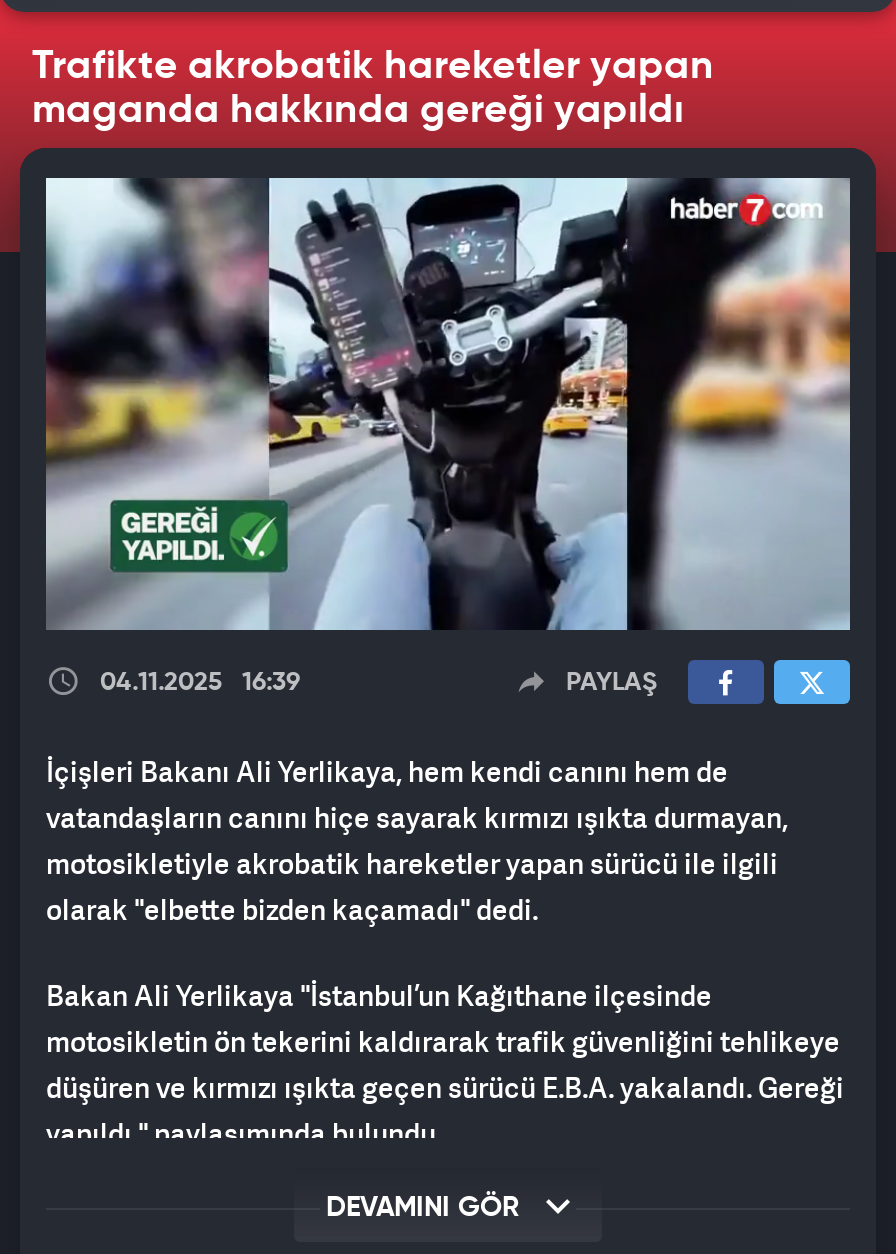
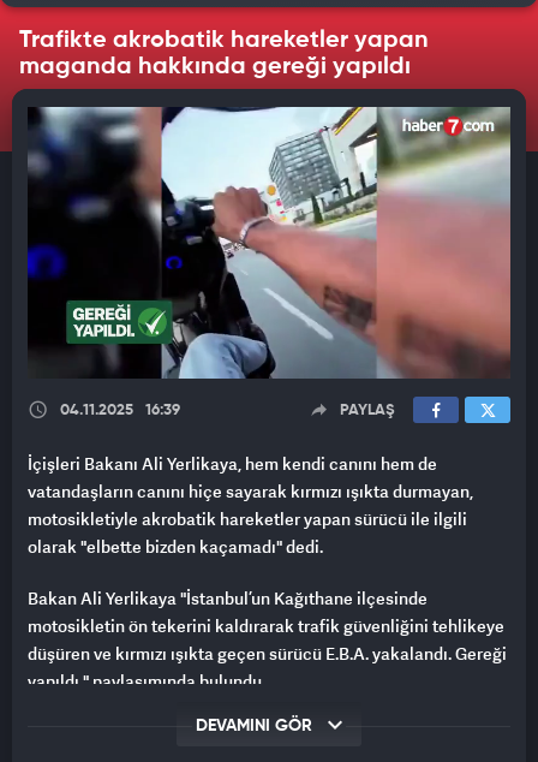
[44,176,852,632] [image] -> [26,106,512,380] [image]

